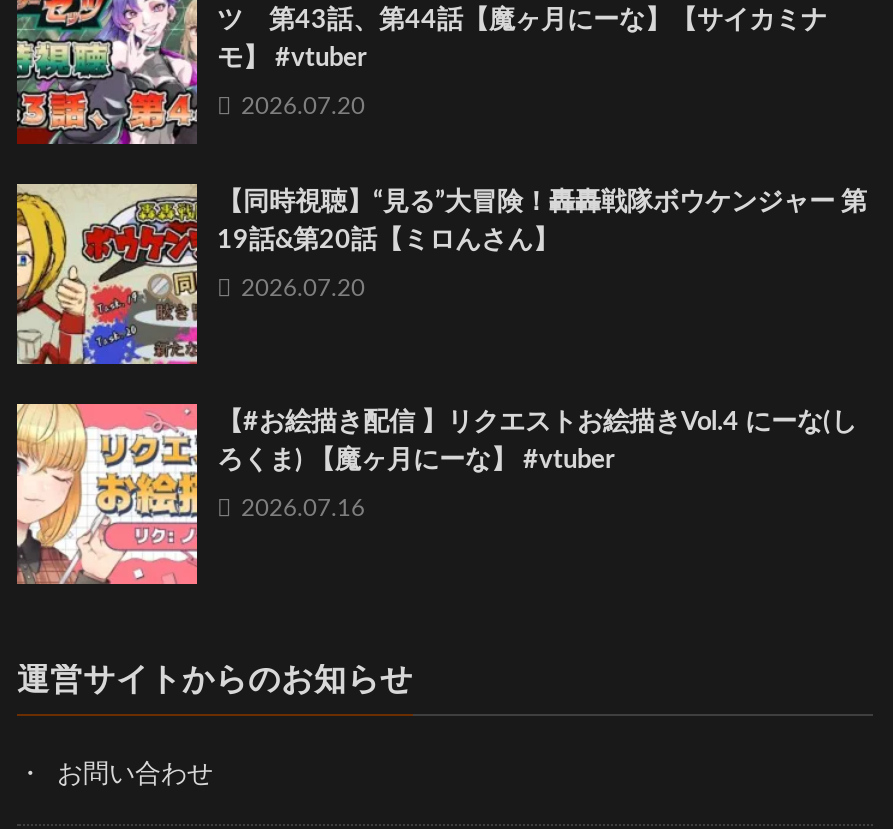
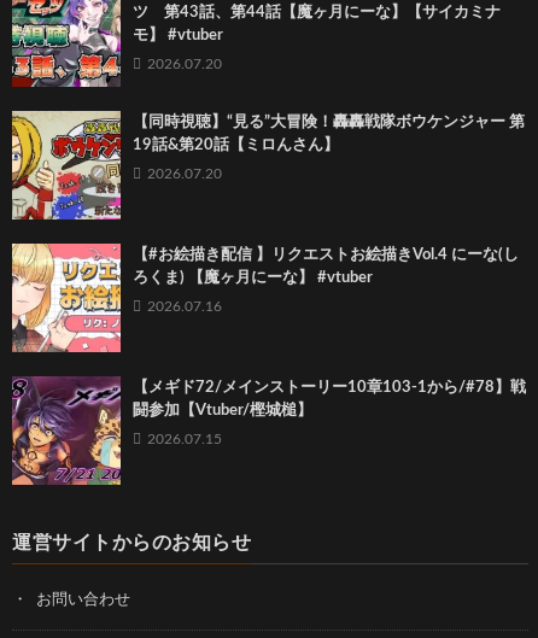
none -> [11,376,526,486] [image] | 【メギド72/メインストーリー10章103-1から/#78】戦 | 闘参加【Vtuber/樫城槌】 | 2026.07.15

